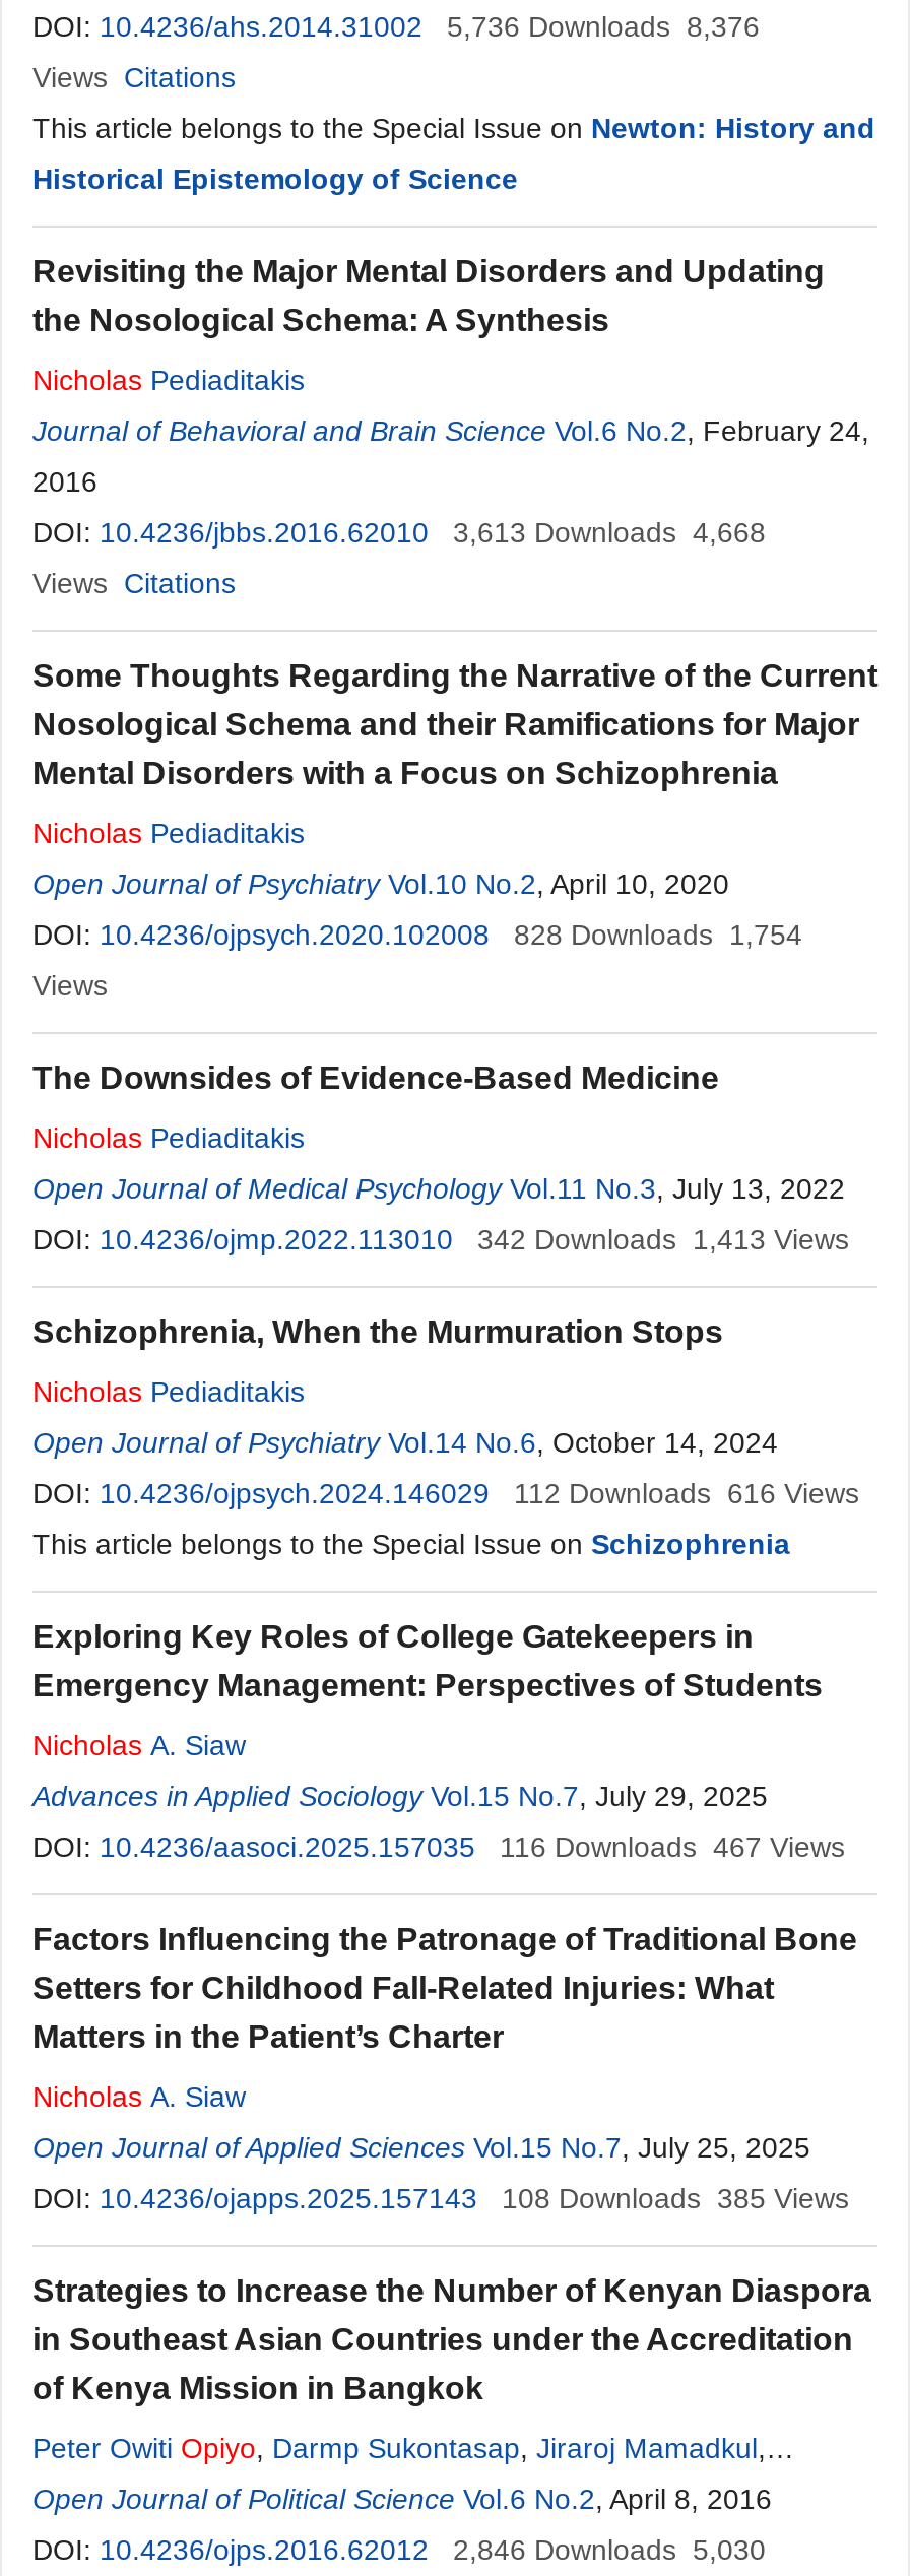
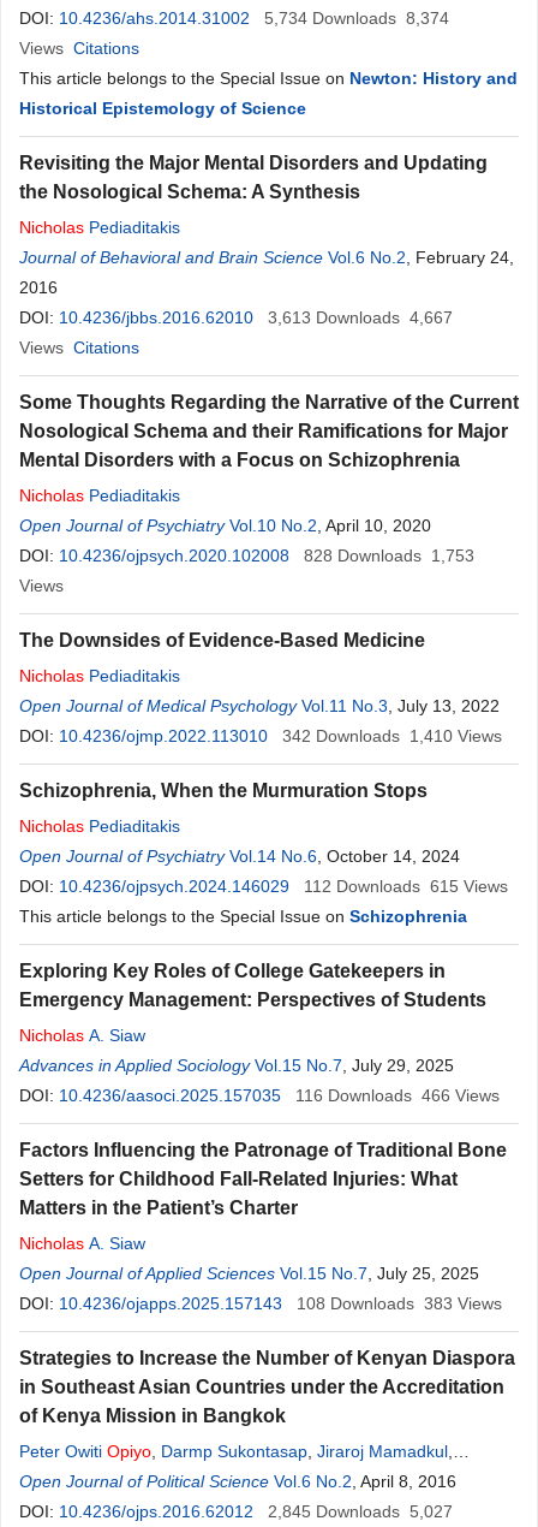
[32,10,760,43] DOI: 10.4236/ahs.2014.31002 5,736 Downloads 8,376 -> [19,8,449,28] DOI: 10.4236/ahs.2014.31002 5,734 Downloads 8,374
[32,516,766,549] DOI: 10.4236/jbbs.2016.62010 3,613 Downloads 4,668 -> [19,308,453,327] DOI: 10.4236/jbbs.2016.62010 3,613 Downloads 4,667
[32,918,802,951] DOI: 10.4236/ojpsych.2020.102008 828 Downloads 1,754 -> [19,546,474,565] DOI: 10.4236/ojpsych.2020.102008 828 Downloads 1,753
[477,1223,849,1255] 342 Downloads 1,413 Views -> [282,726,502,745] 342 Downloads 1,410 Views
[514,1477,859,1509] 112 Downloads 616 Views -> [304,877,508,896] 112 Downloads 615 Views
[500,1830,845,1863] 116 Downloads 467 Views -> [295,1086,500,1105] 116 Downloads 466 Views
[502,2182,849,2214] 108 Downloads 385 Views -> [297,1294,502,1313] 108 Downloads 383 Views
[32,2533,766,2566] DOI: 10.4236/ojps.2016.62012 2,846 Downloads 5,030 -> [19,1502,453,1521] DOI: 10.4236/ojps.2016.62012 2,845 Downloads 5,027

